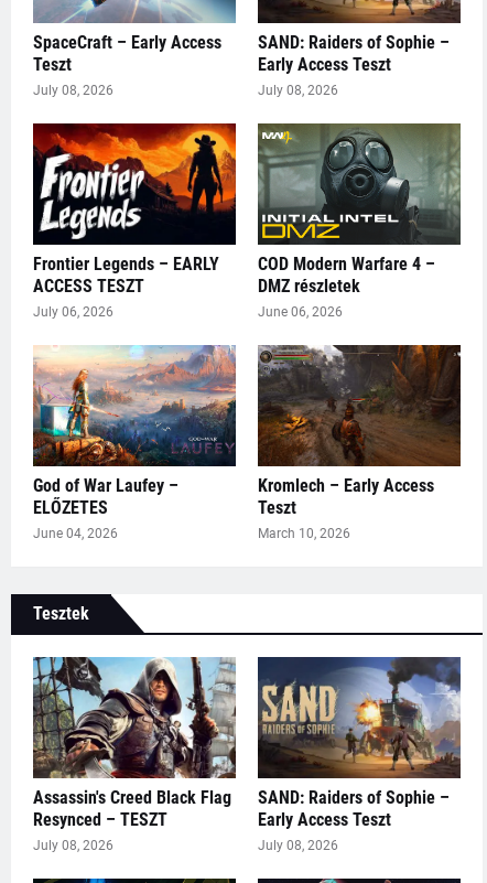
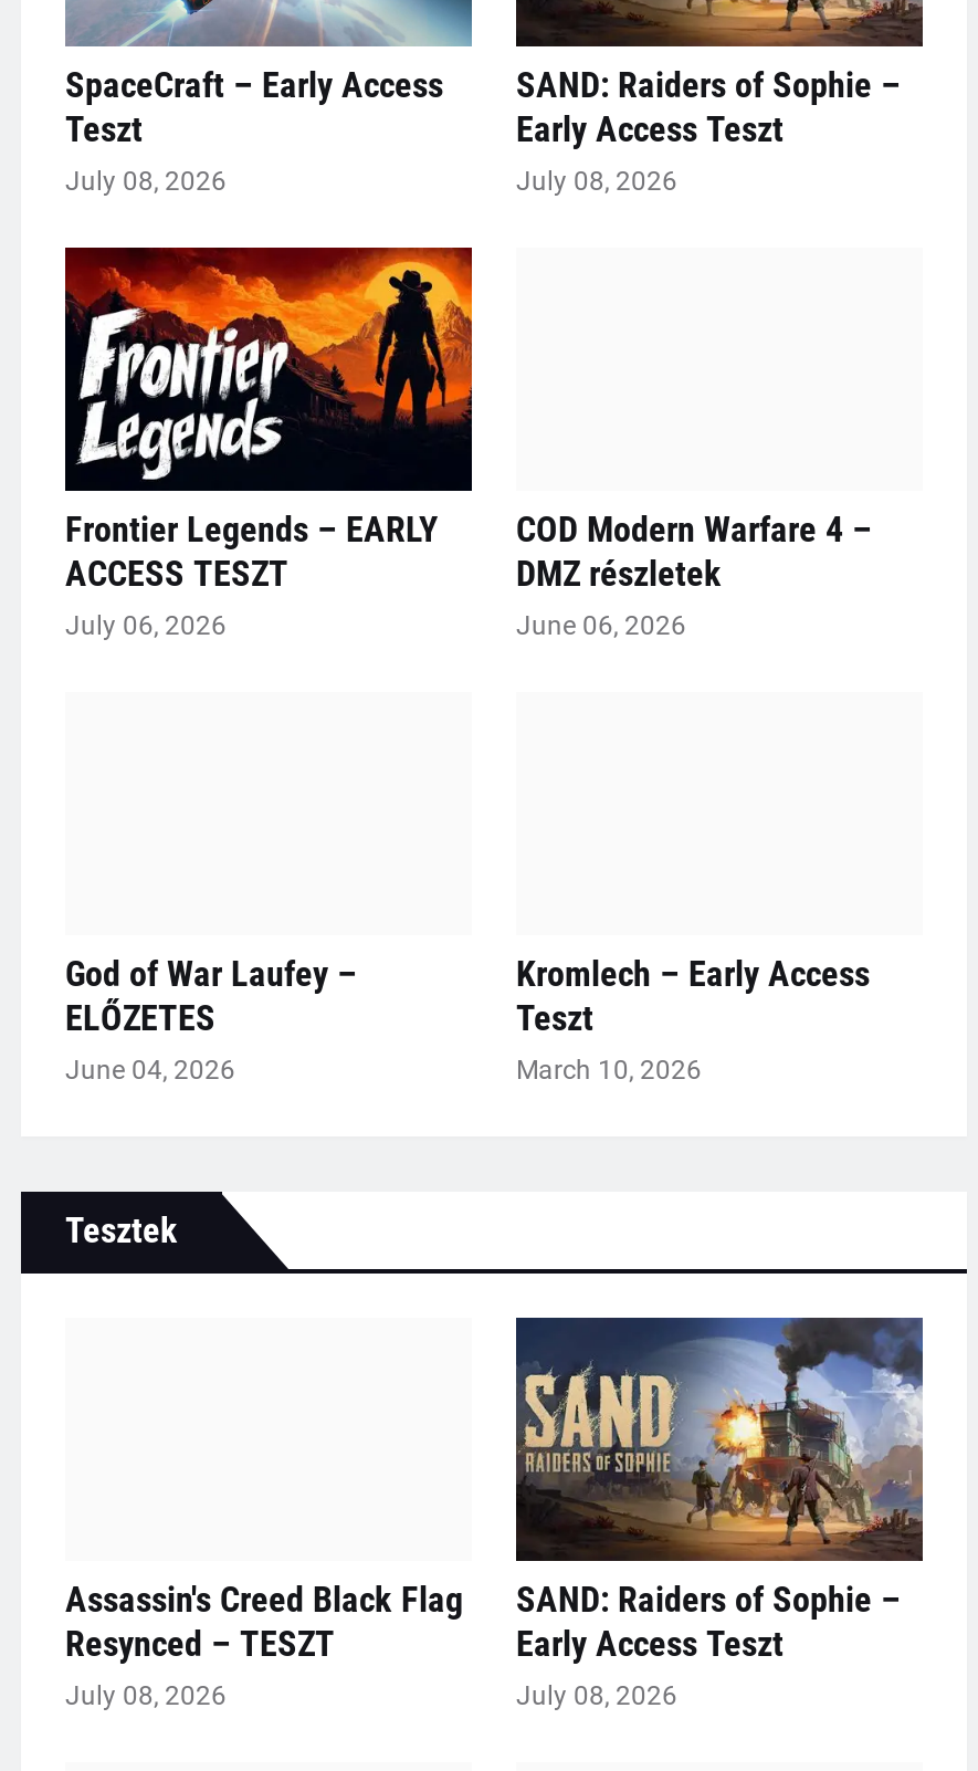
[257,122,462,246] [image] -> none
[32,344,237,467] [image] -> none
[257,344,462,467] [image] -> none
[32,656,237,779] [image] -> none

